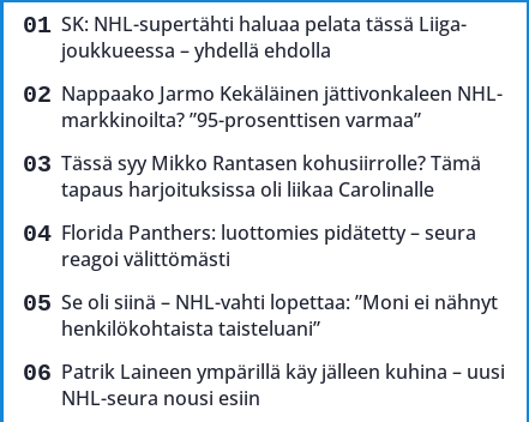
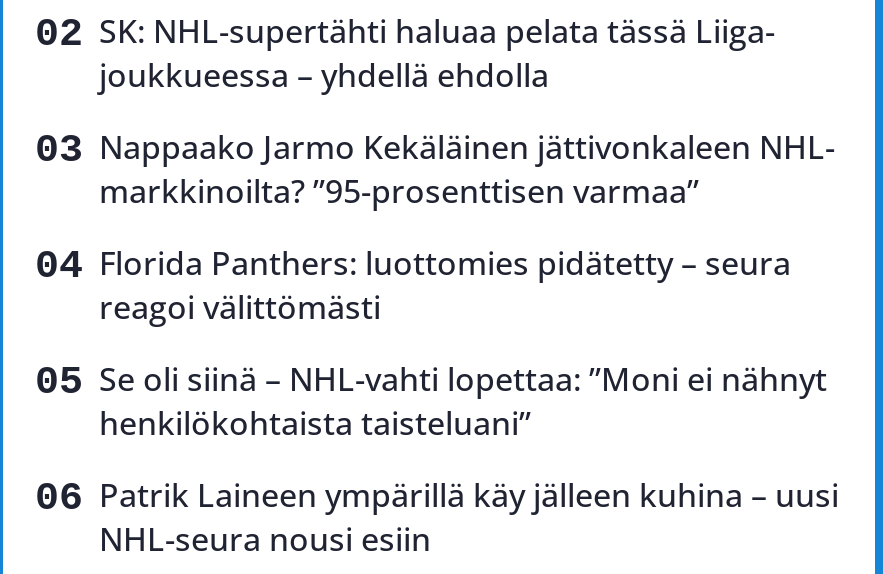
[61,150,481,203] Tässä syy Mikko Rantasen kohusiirrolle? Tämä | tapaus harjoituksissa oli liikaa Carolinalle -> none

